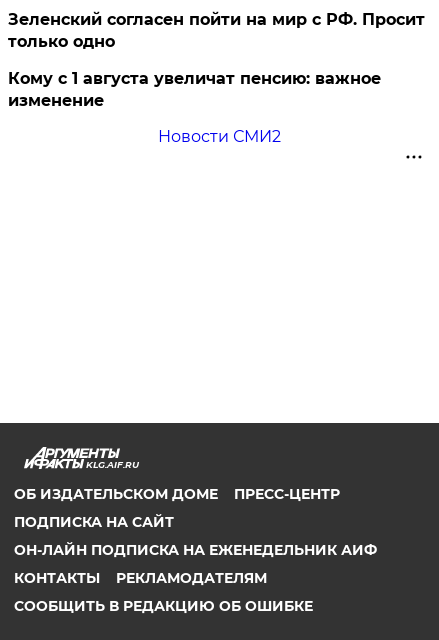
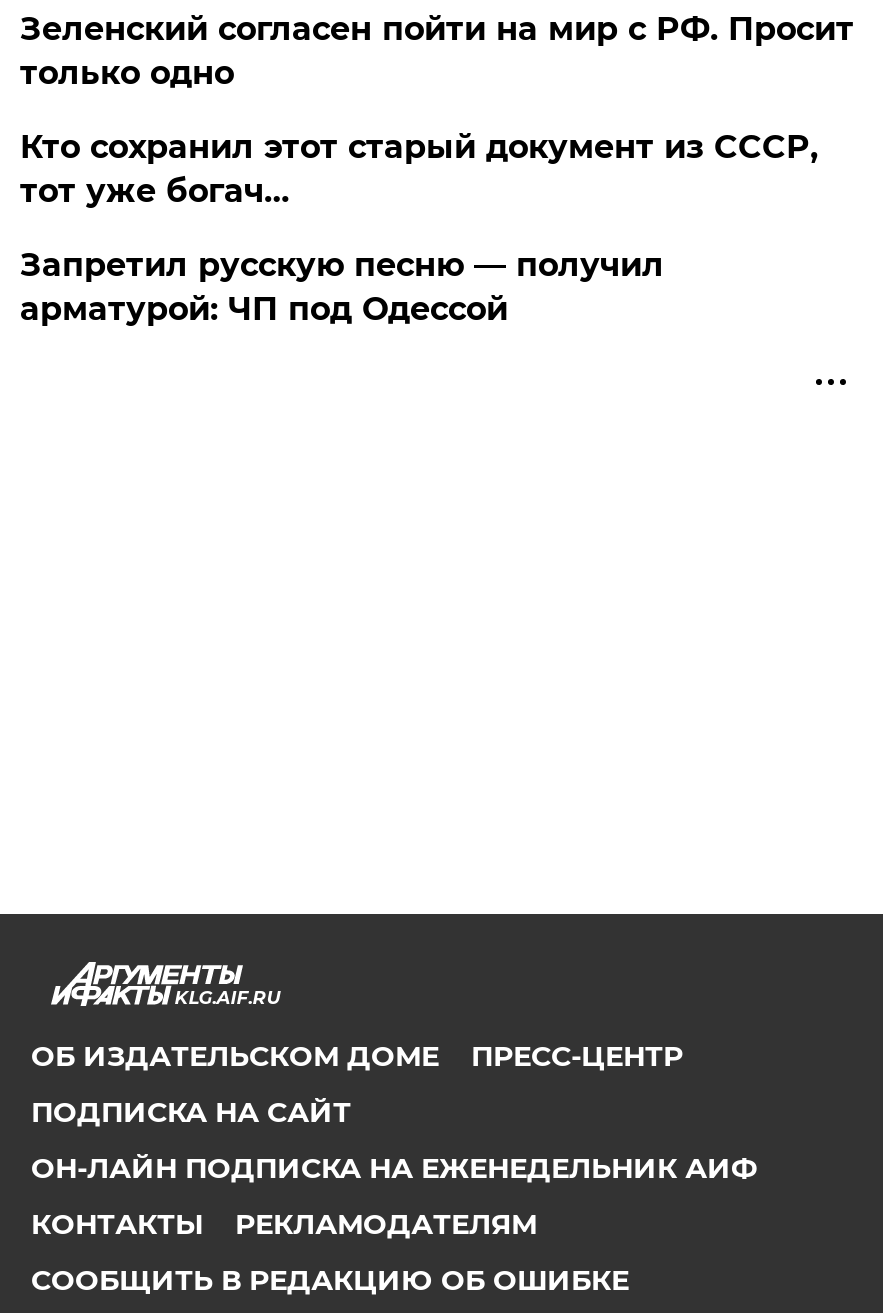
[8,69,381,110] Кому с 1 августа увеличат пенсию: важное | изменение -> [20,128,818,210] Кто сохранил этот старый документ из СССР, | тот уже богач…
[158,127,281,146] Новости СМИ2 -> [20,246,664,328] Запретил русскую песню — получил | арматурой: ЧП под Одессой

